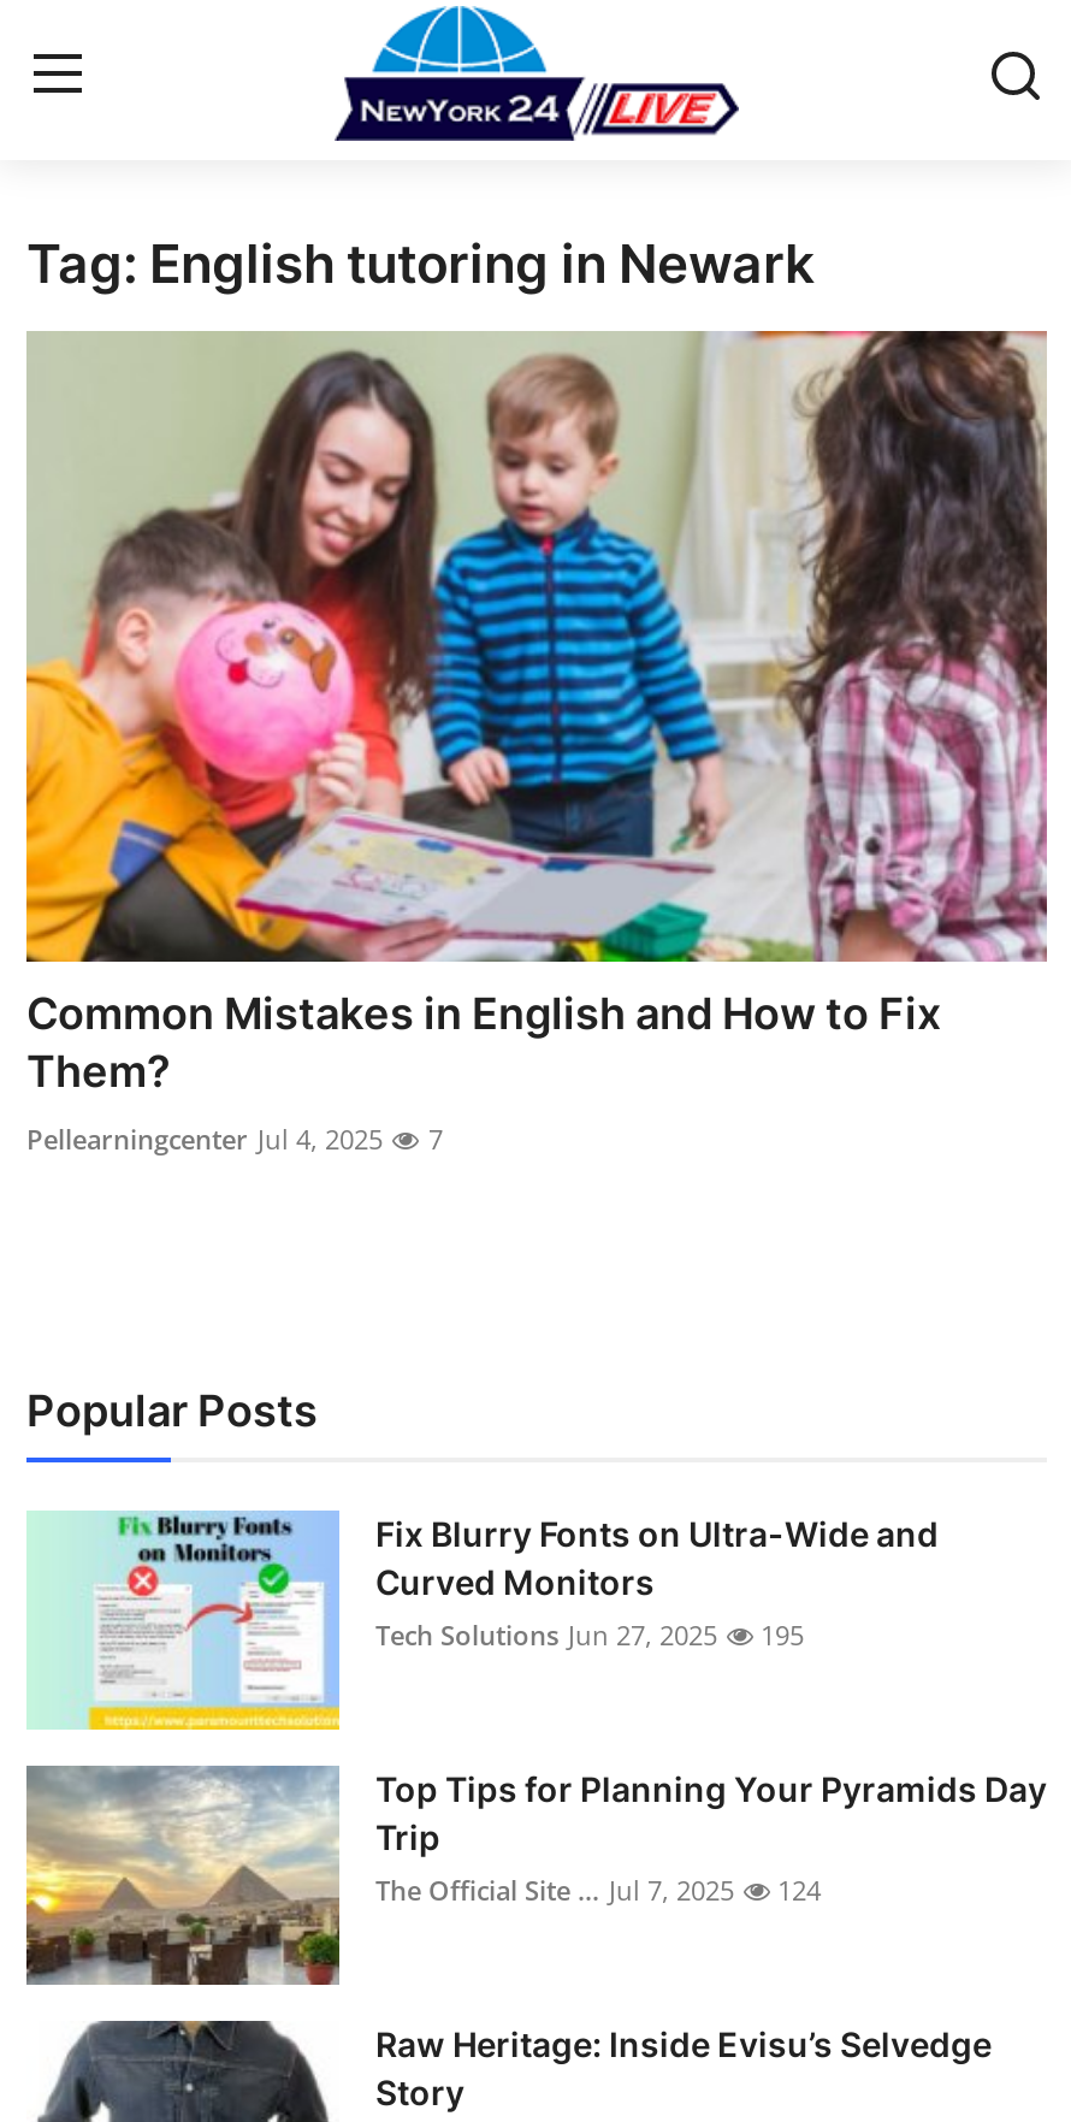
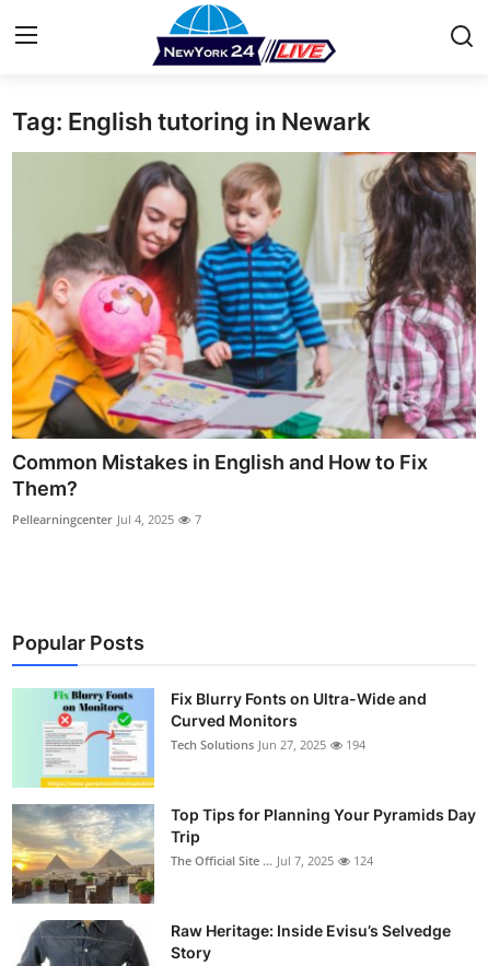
[375,1618,804,1654] Tech Solutions Jun 27, 2025 195 -> [171,737,365,753] Tech Solutions Jun 27, 2025 194

